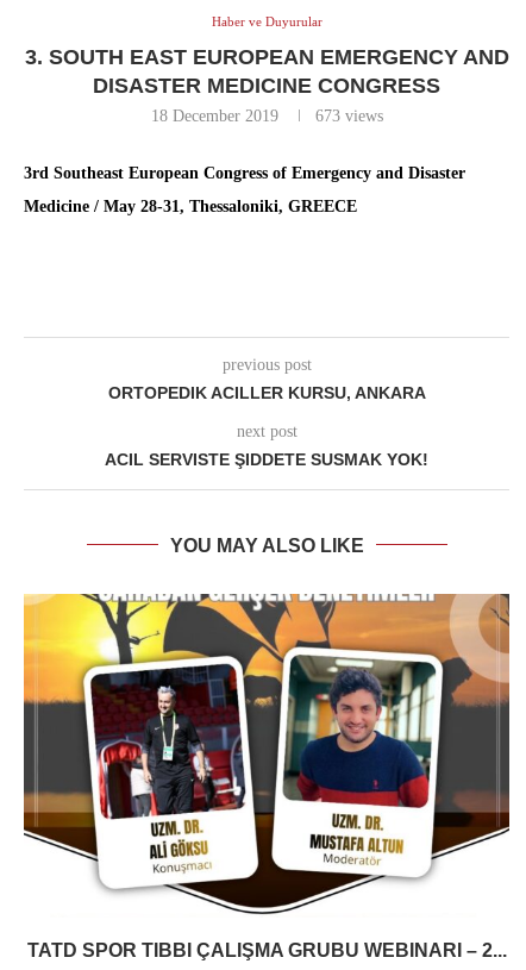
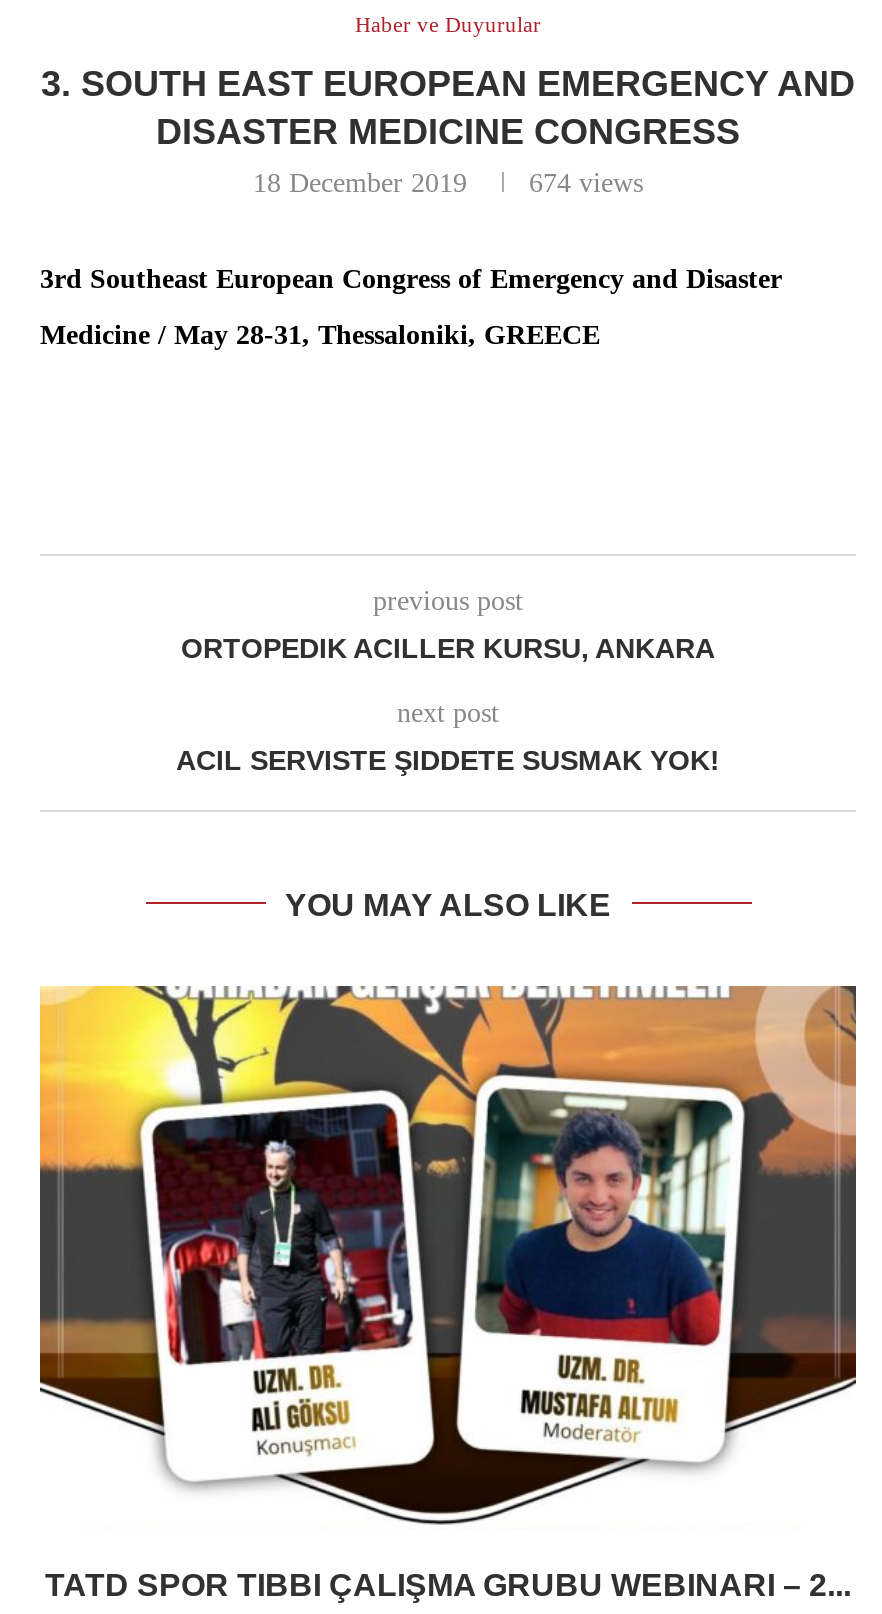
[315,107,383,125] 673 views -> [529,168,643,198] 674 views

